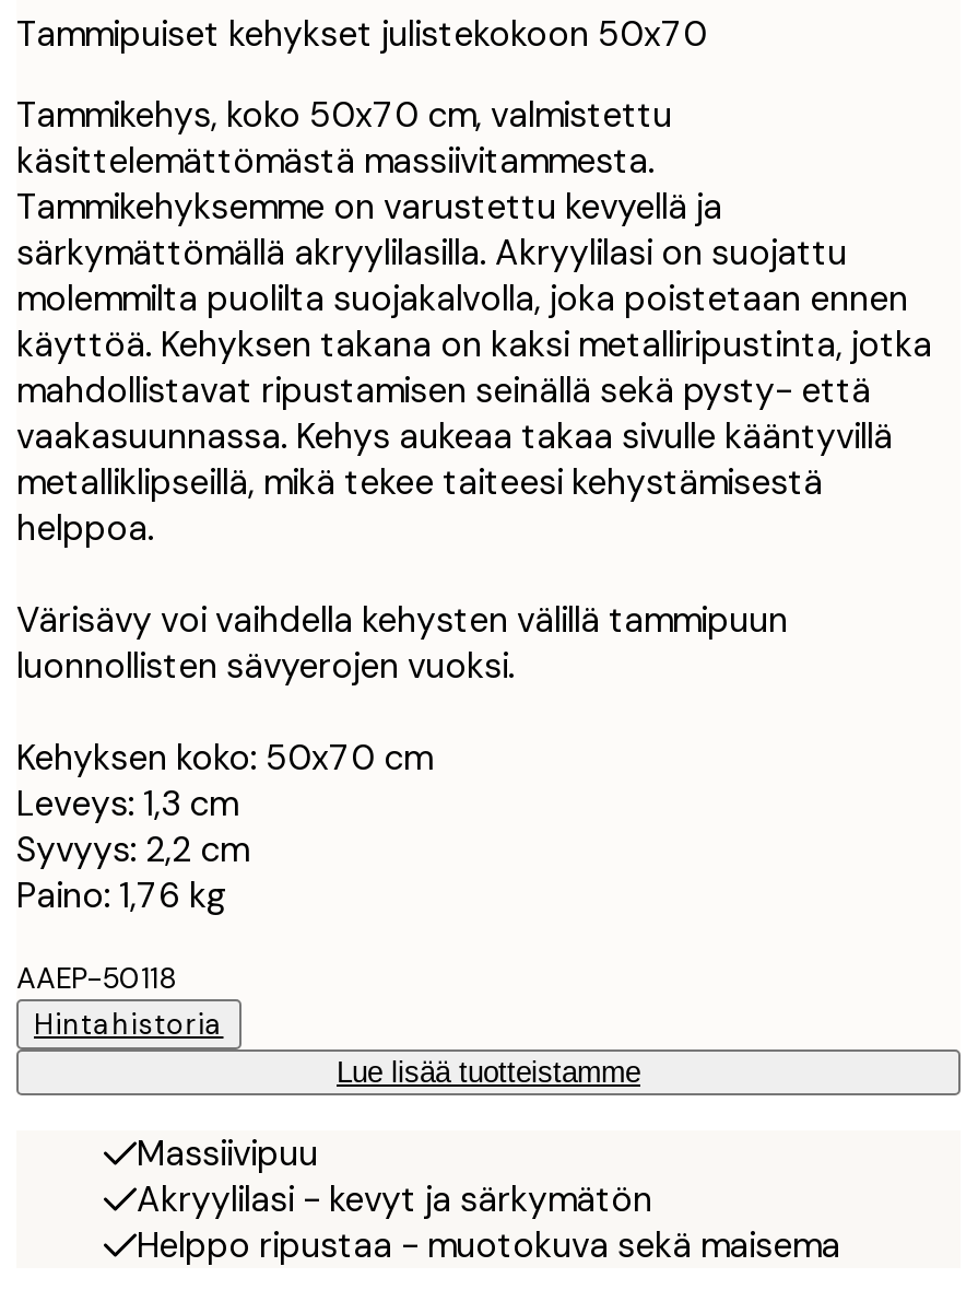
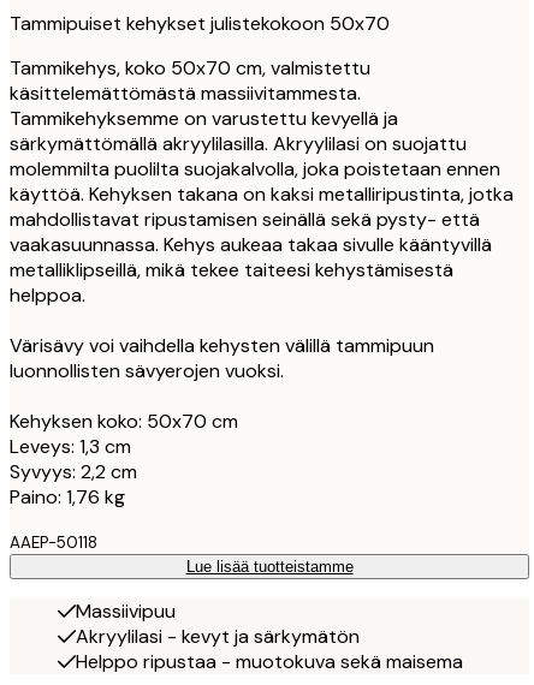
[34,1007,224,1044] Hintahistoria -> none

